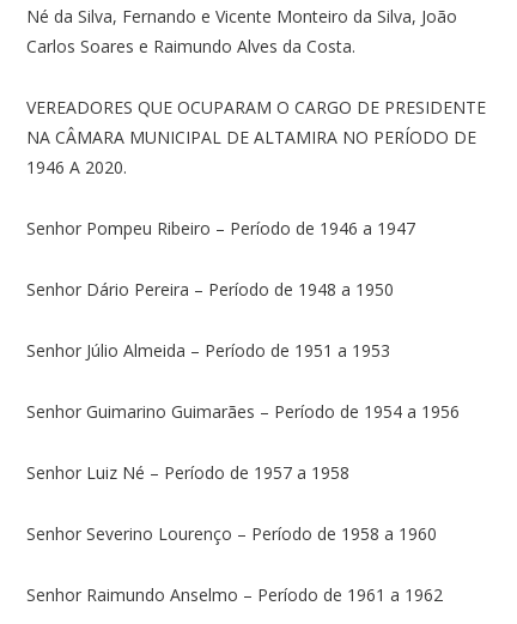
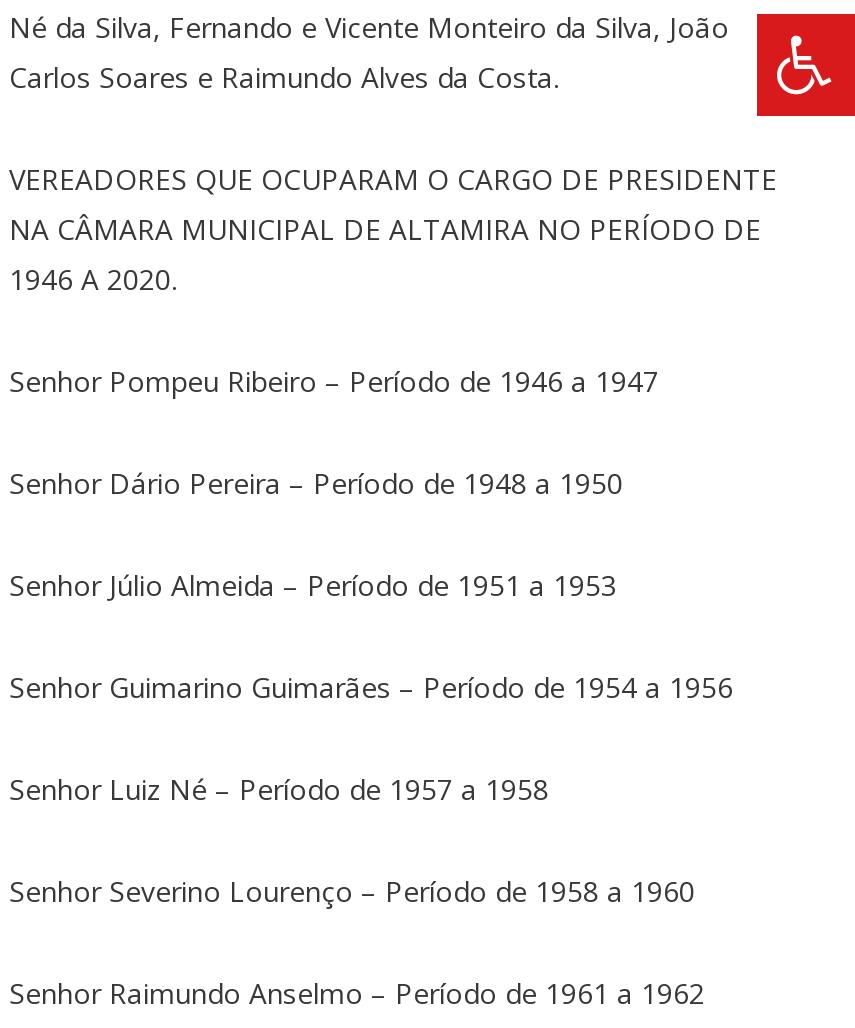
none -> [755,12,849,118] [image]

